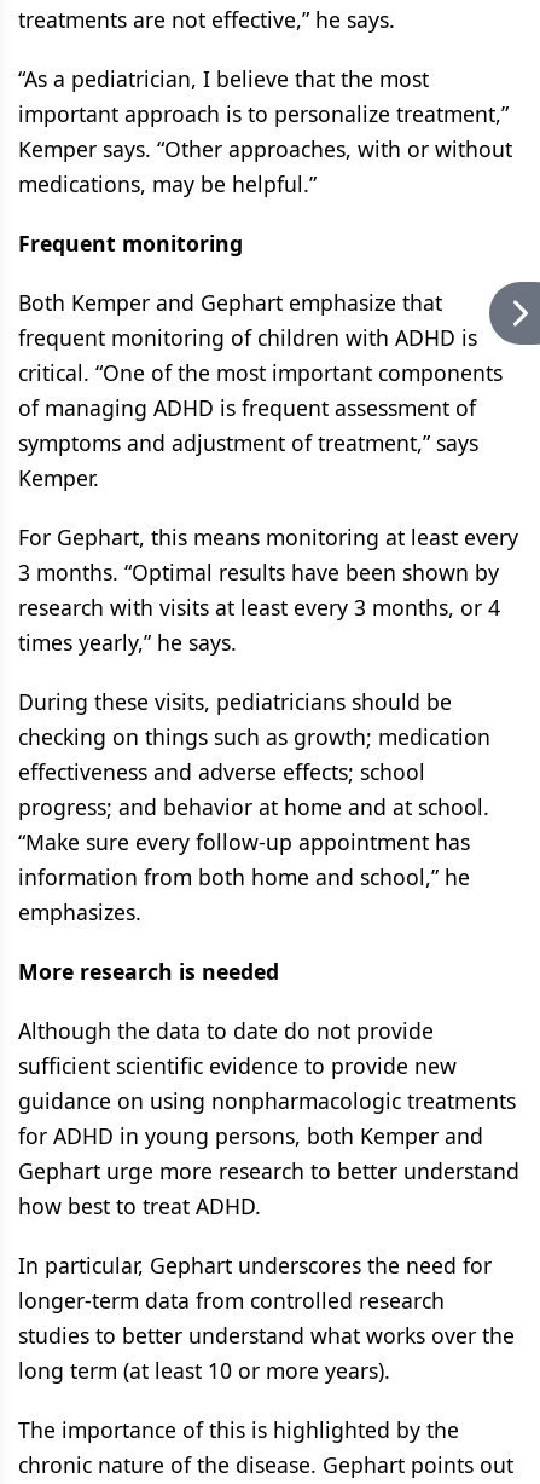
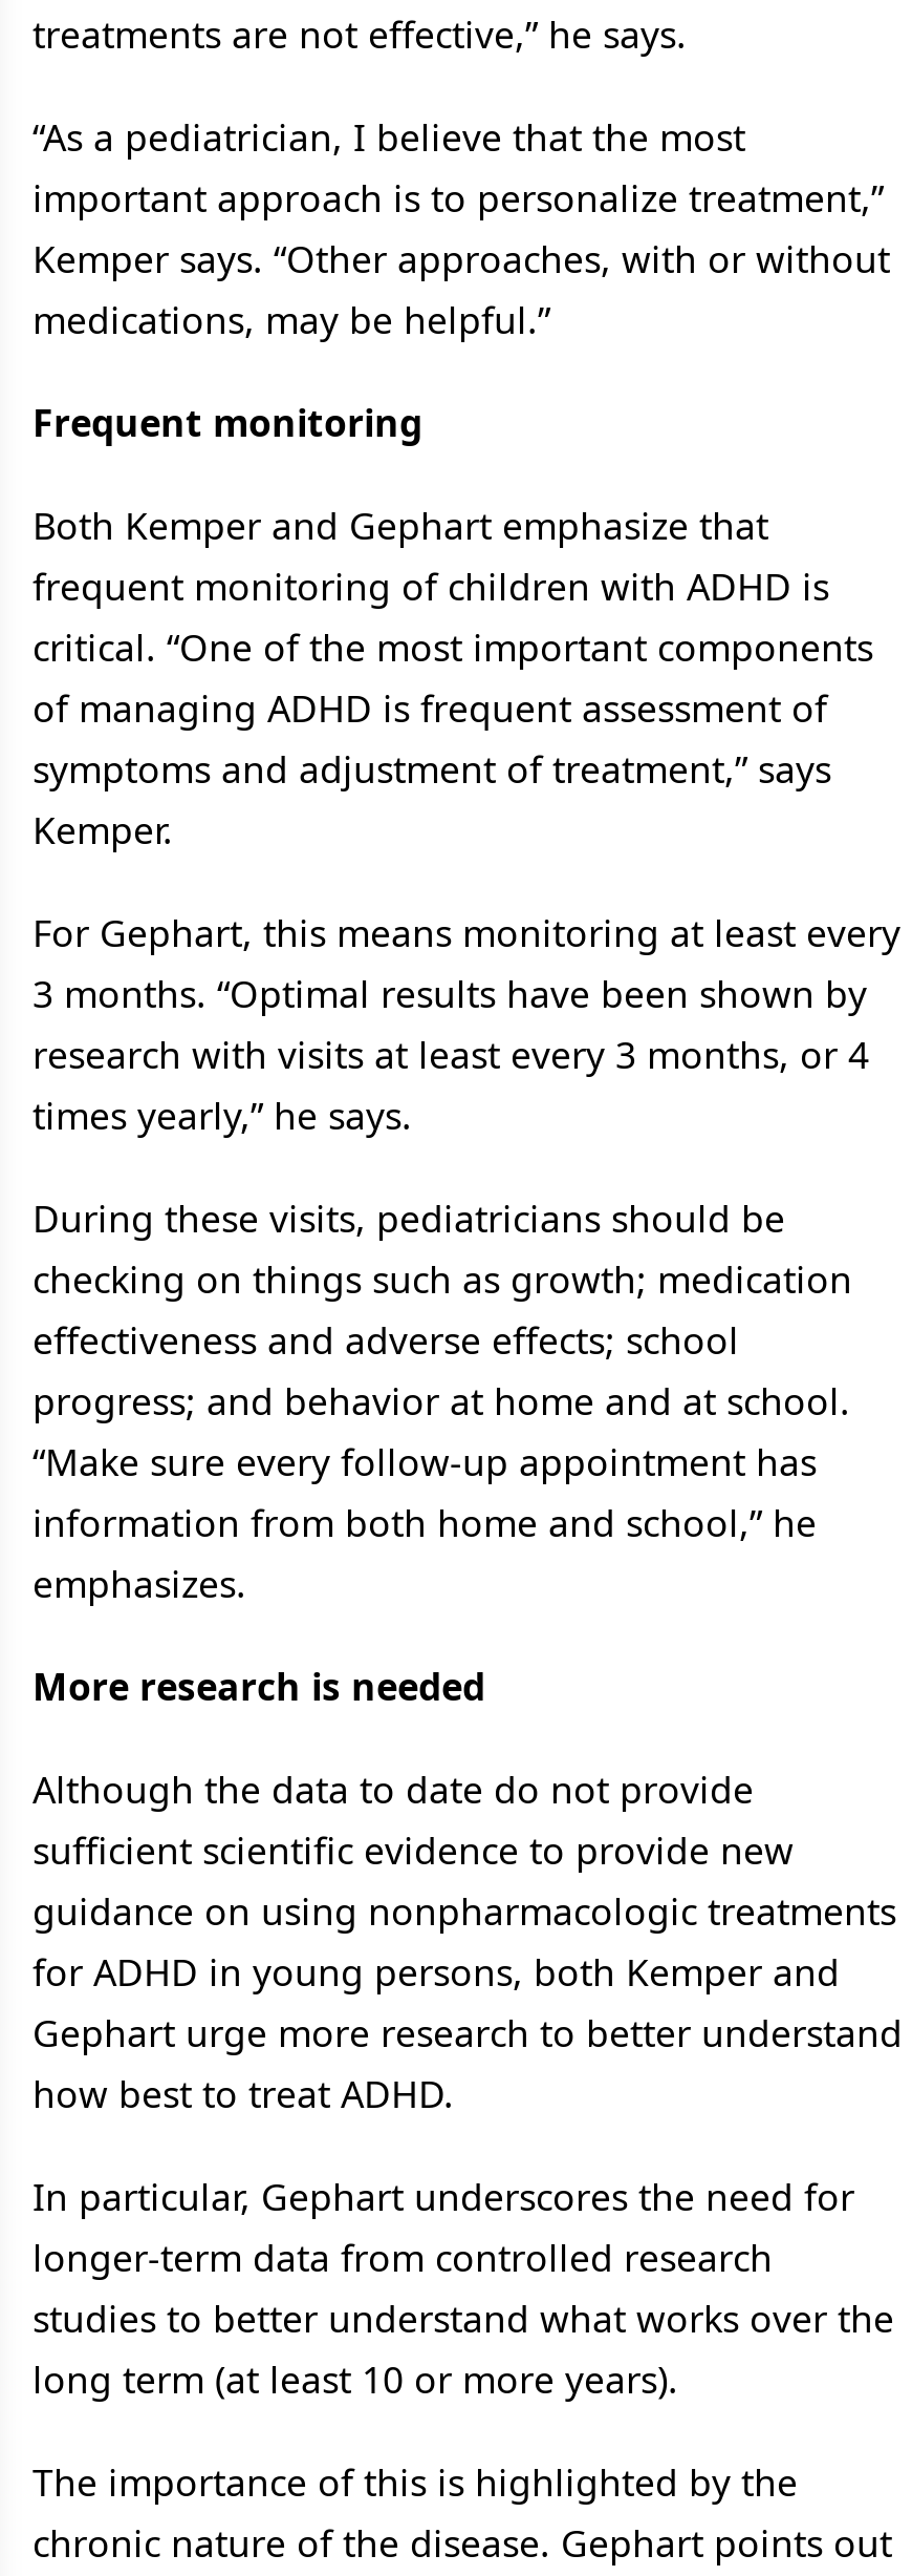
[488,281,536,346] [image] -> none

